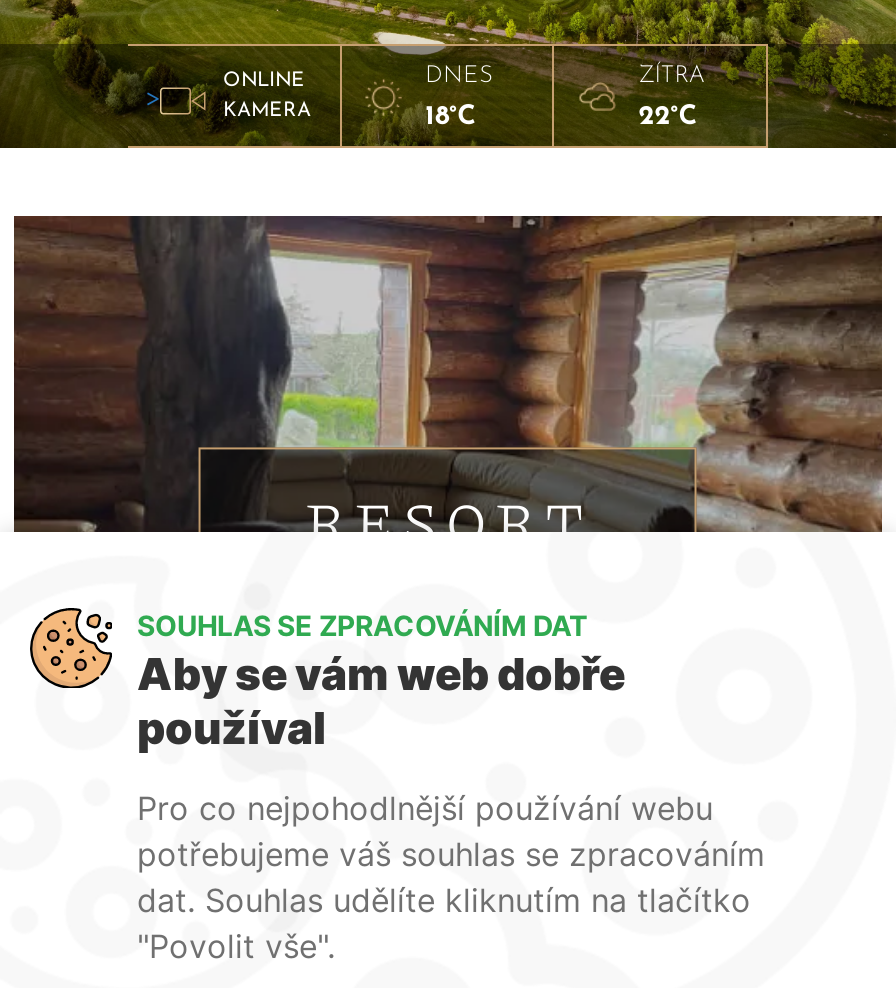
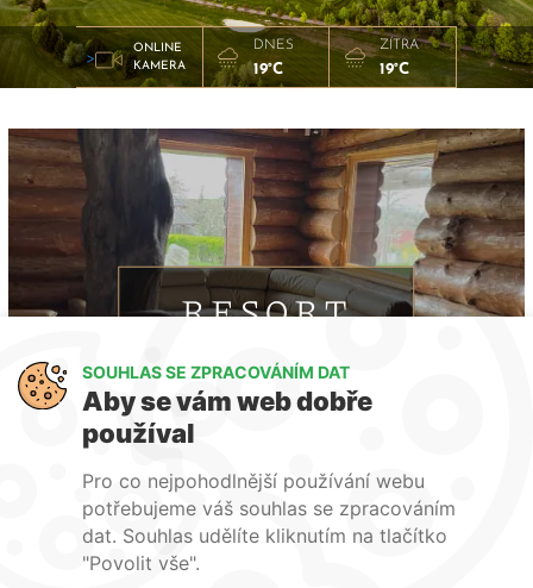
[425,104,475,130] 18°C -> [253,62,283,77] 19°C
[639,104,697,130] 22°C -> [380,62,410,77] 19°C

